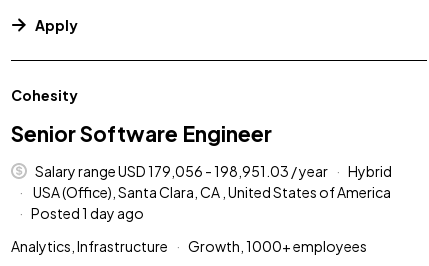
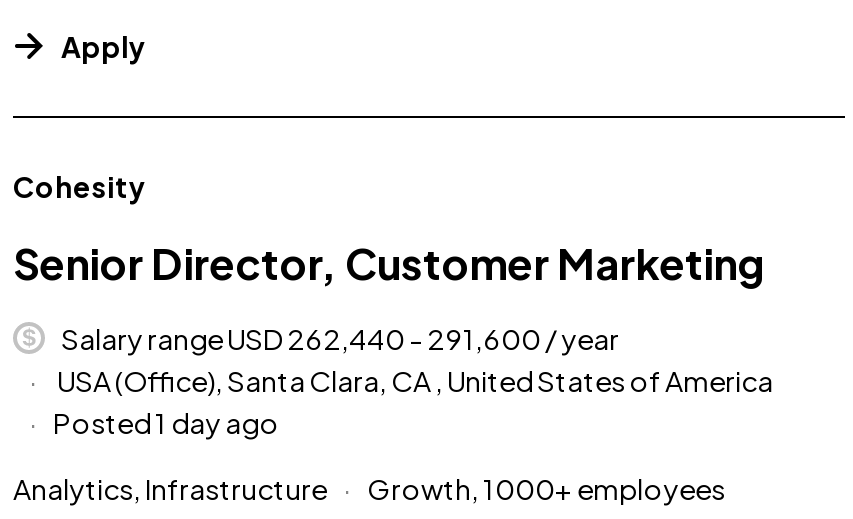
[11,120,272,147] Senior Software Engineer -> [13,236,765,290] Senior Director, Customer Marketing
[35,162,392,180] Salary range USD 179,056 - 198,951.03 / year | Hybrid -> [61,320,619,356] Salary range USD 262,440 - 291,600 / year

